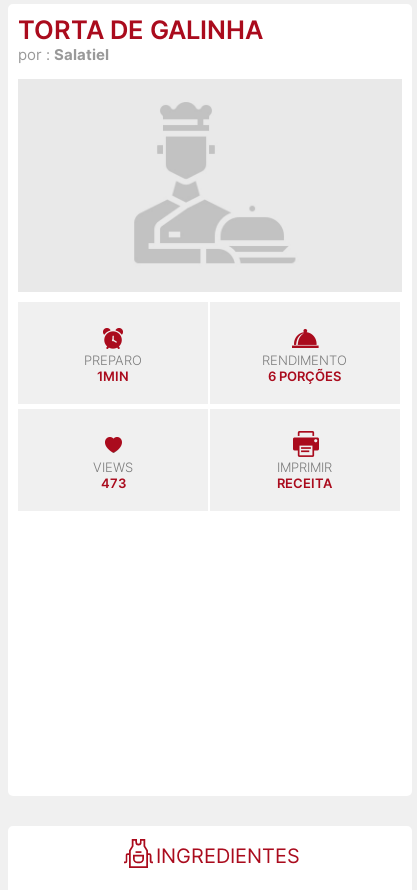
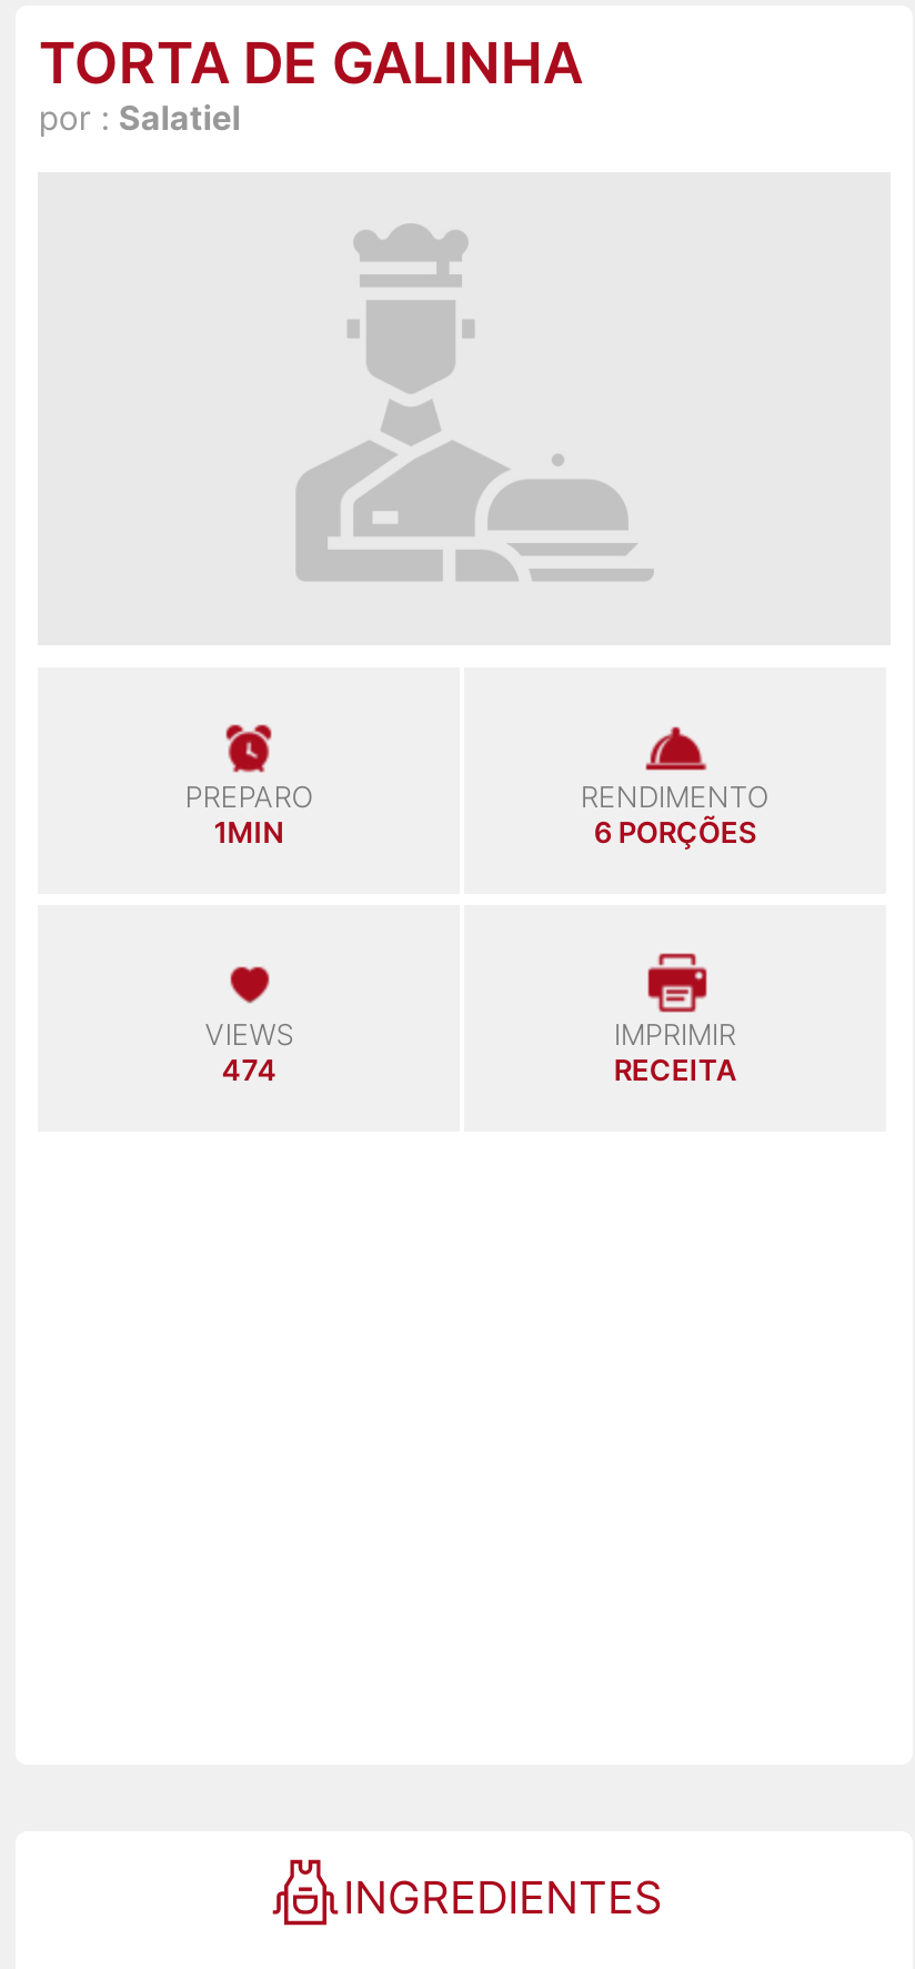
[101,475,126,491] 473 -> [221,1052,277,1088] 474

